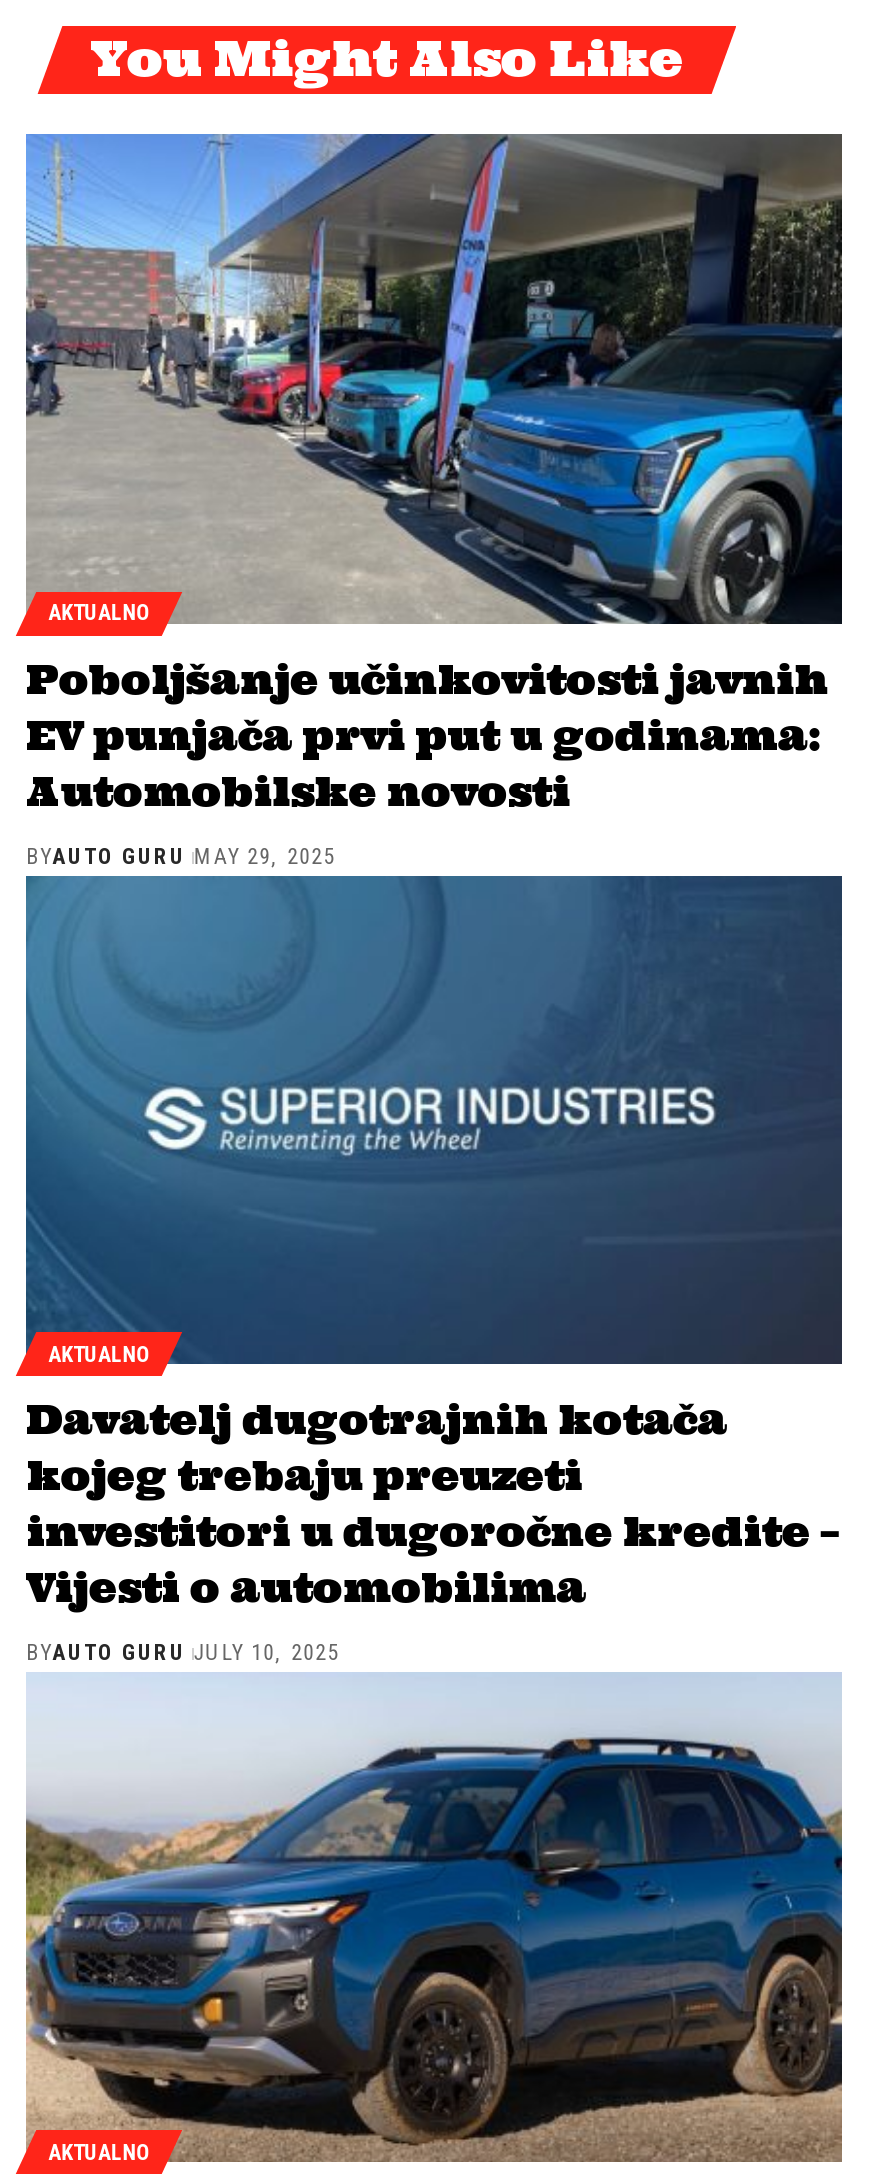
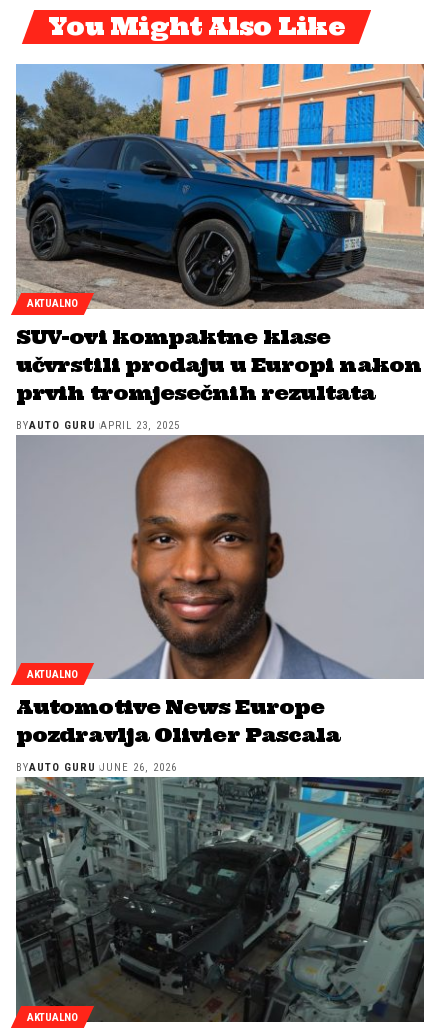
[26,132,844,815] [image] | Poboljšanje učinkovitosti javnih | EV punjača prvi put u godinama: | Automobilske novosti -> [15,63,425,405] [image] | SUV-ovi kompaktne klase | učvrstili prodaju u Europi nakon | prvih tromjesečnih rezultata
[26,843,336,869] BYAUTO GURU MAY 29, 2025 -> [16,419,180,432] BYAUTO GURU APRIL 23, 2025
[26,874,842,1613] [image] | Davatelj dugotrajnih kotača | kojeg trebaju preuzeti | investitori u dugoročne kredite – | Vijesti o automobilima -> [16,434,423,747] [image] | Automotive News Europe | pozdravlja Olivier Pascala
[26,1641,340,1667] BYAUTO GURU JULY 10, 2025 -> [16,761,177,774] BYAUTO GURU JUNE 26, 2026
[24,1672,844,2164] [image] -> [15,783,425,1023] [image]

